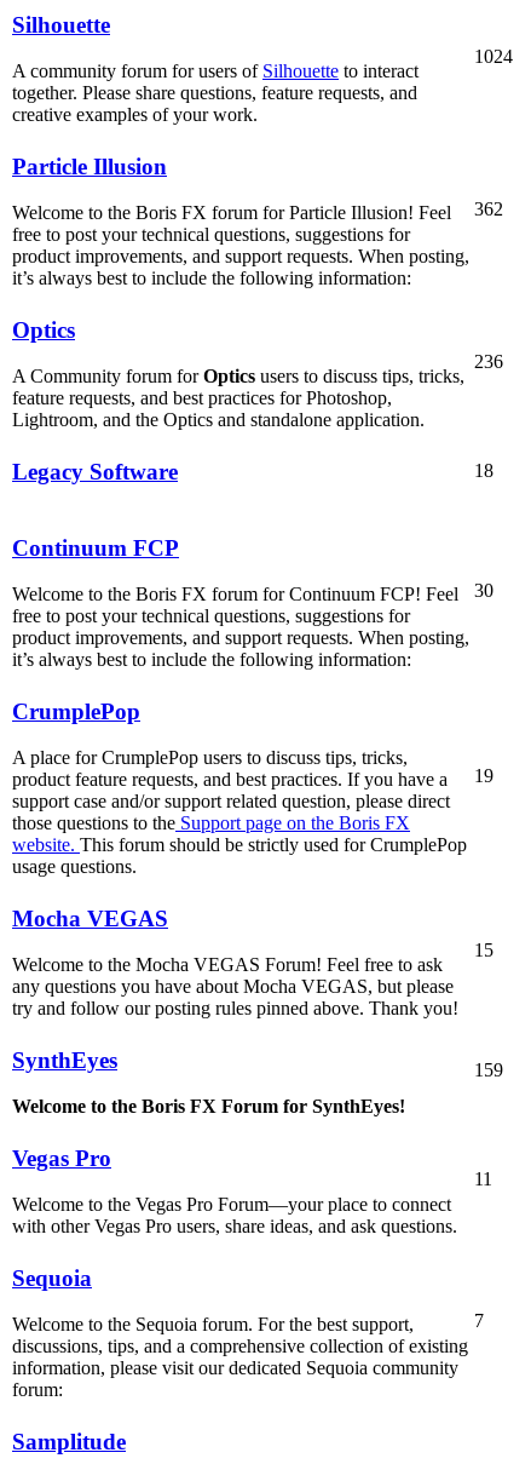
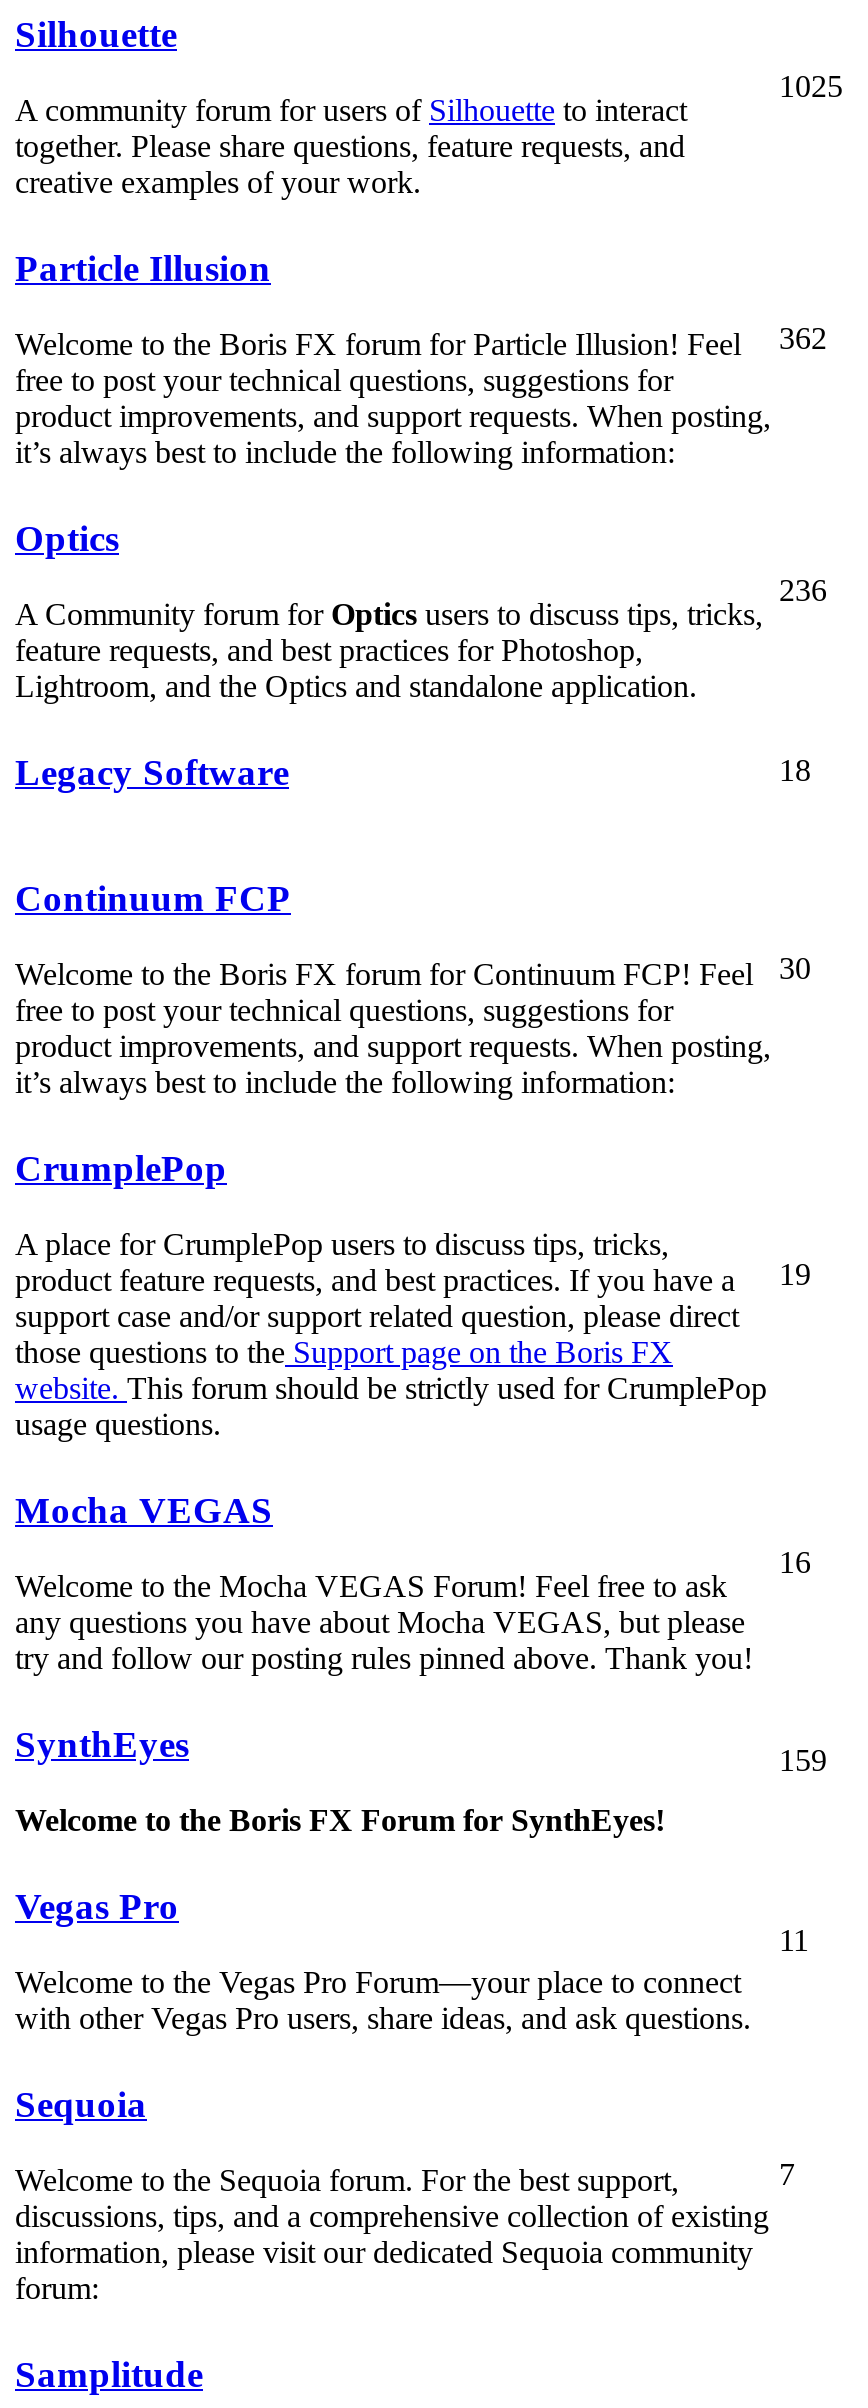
[474,46,513,67] 1024 -> [779,69,843,103] 1025
[474,940,494,960] 15 -> [779,1545,811,1579] 16

